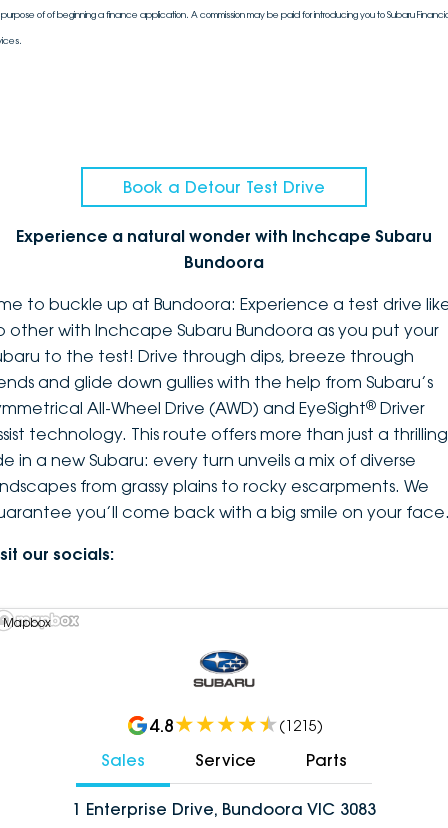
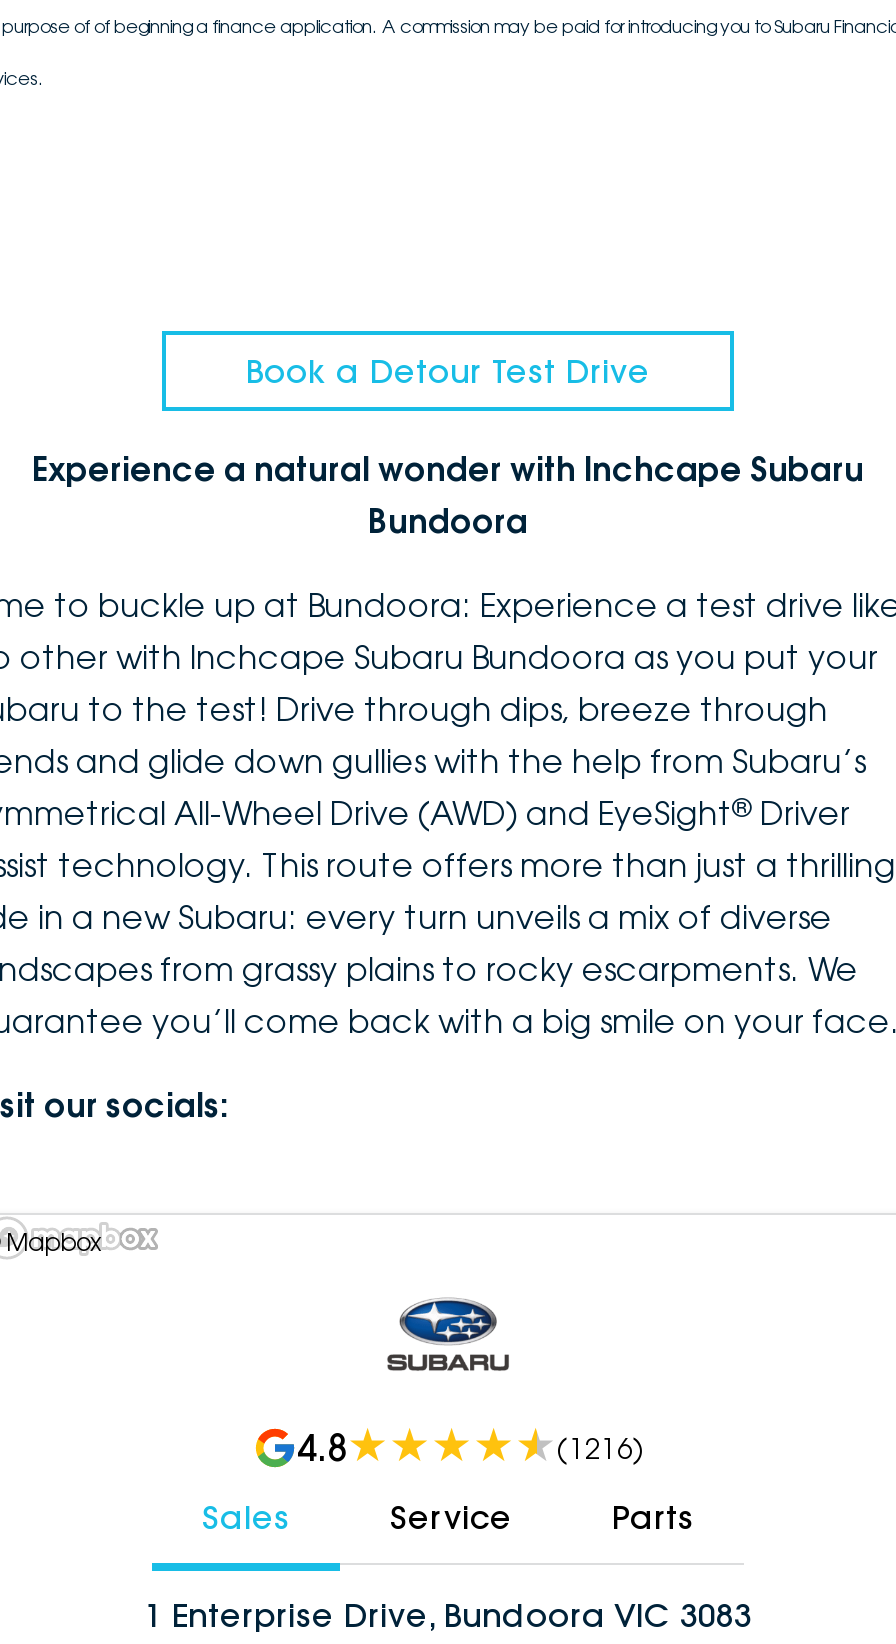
[278,717,322,734] (1215) -> [557,1431,645,1465] (1216)

